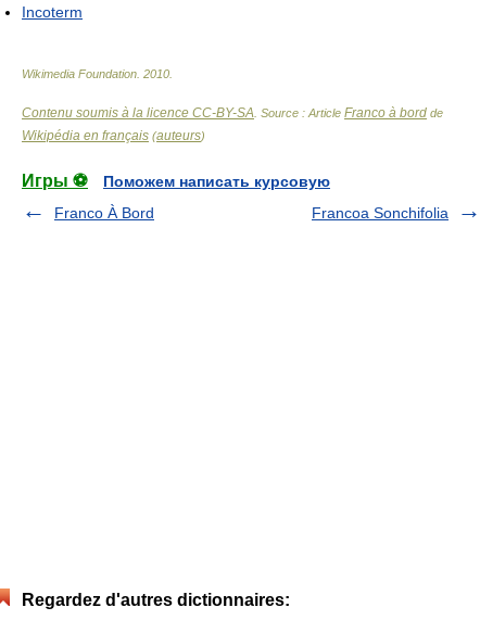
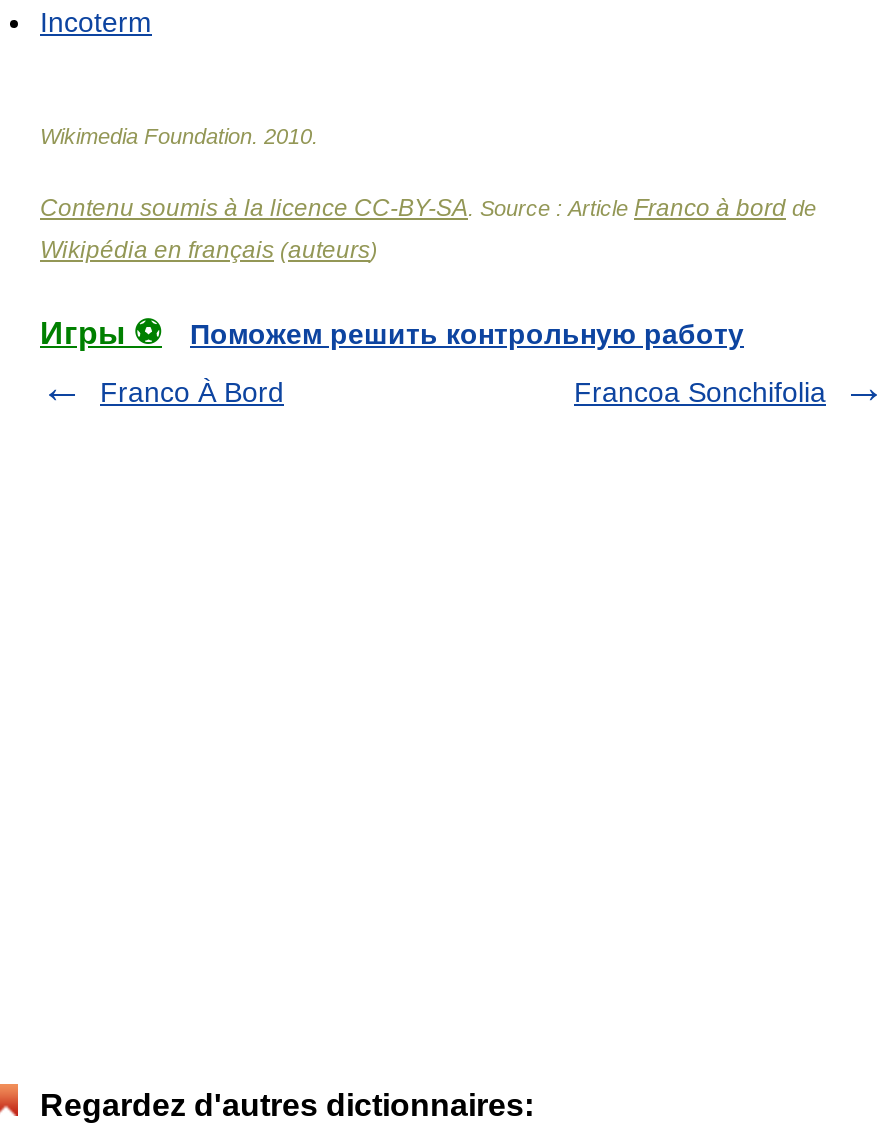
[103,173,330,190] Поможем написать курсовую -> [190,318,744,350] Поможем решить контрольную работу

